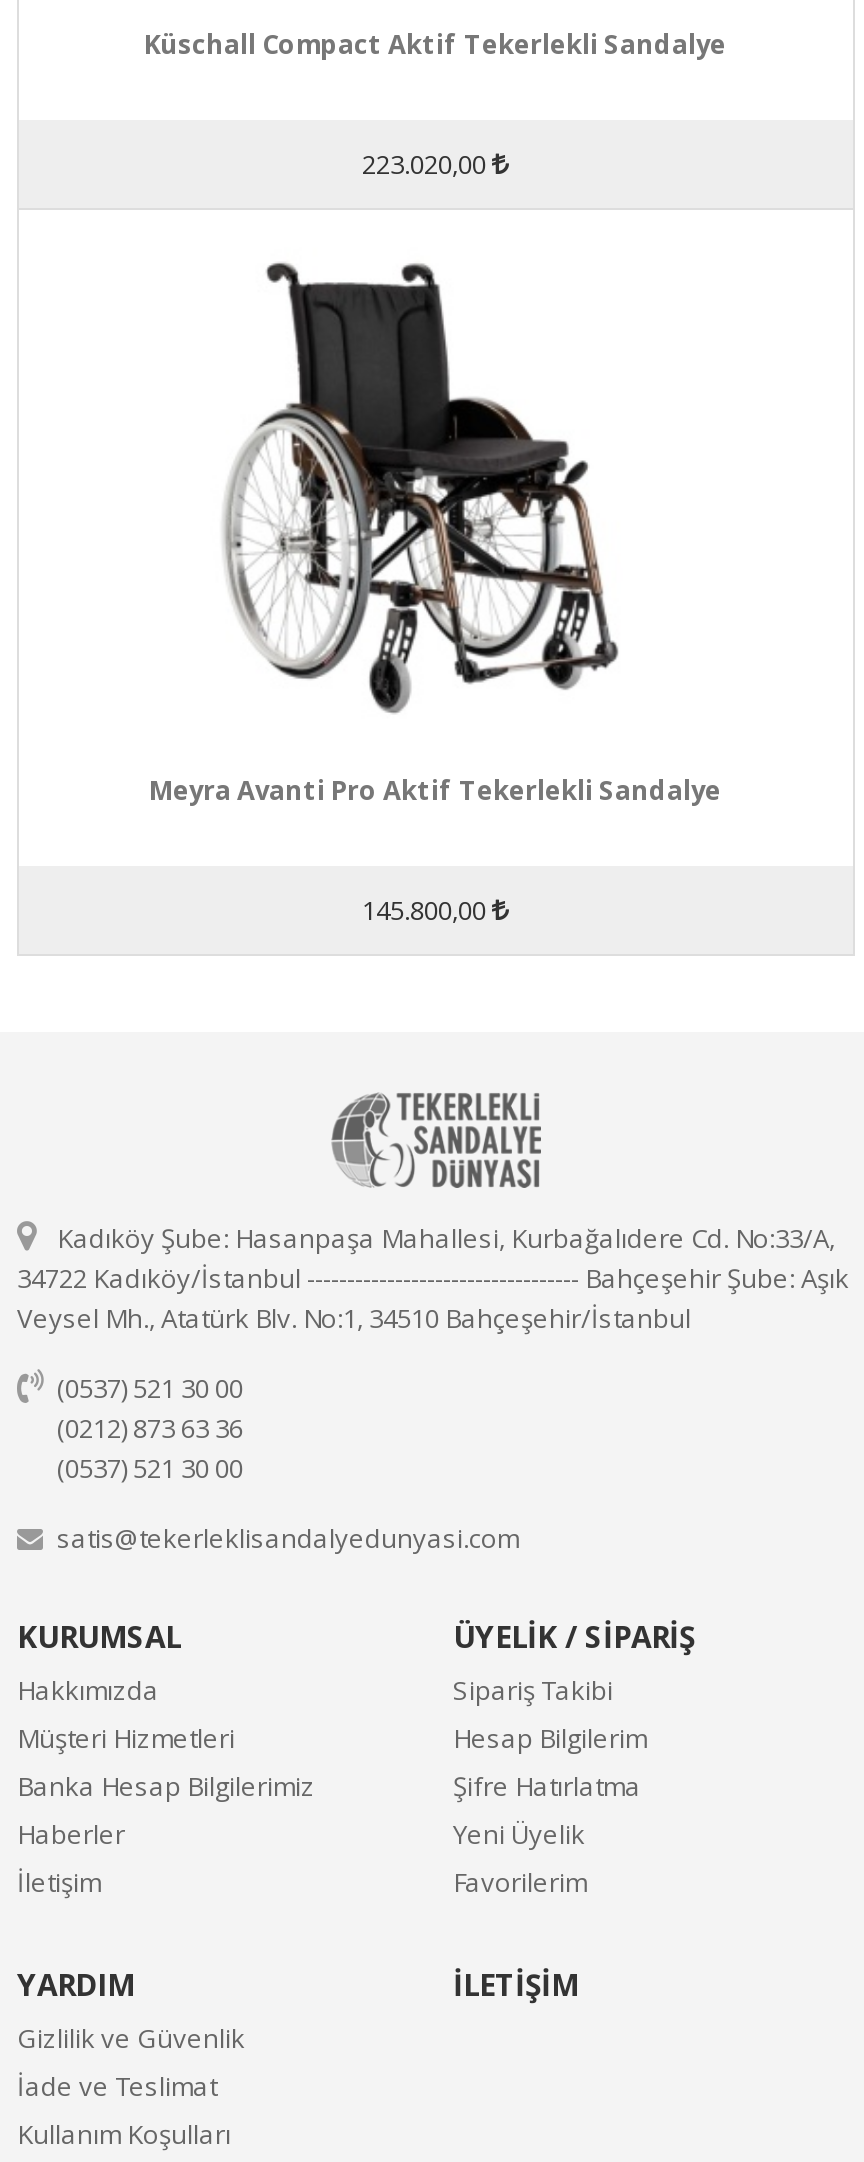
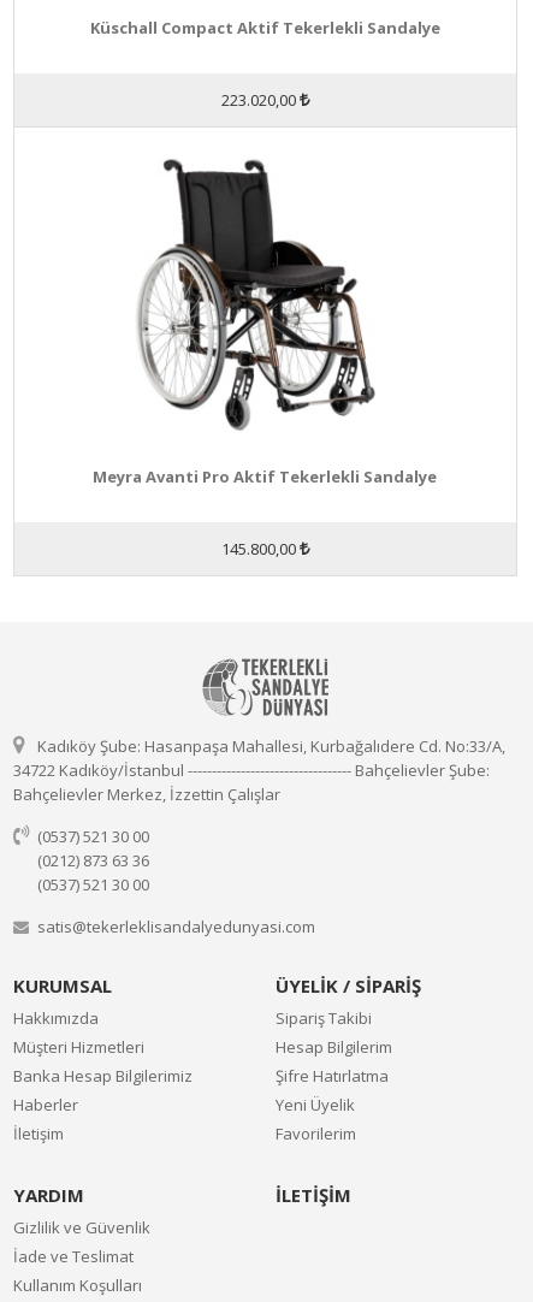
[17,1261,849,1337] 34722 Kadıköy/İstanbul ---------------------------------- Bahçeşehir Şube: Aşık | Veysel Mh., Atatürk Blv. No:1, 34510 Bahçeşehir/İstanbul -> [13,760,490,806] 34722 Kadıköy/İstanbul ---------------------------------- Bahçelievler Şube: | Bahçelievler Merkez, İzzettin Çalışlar

